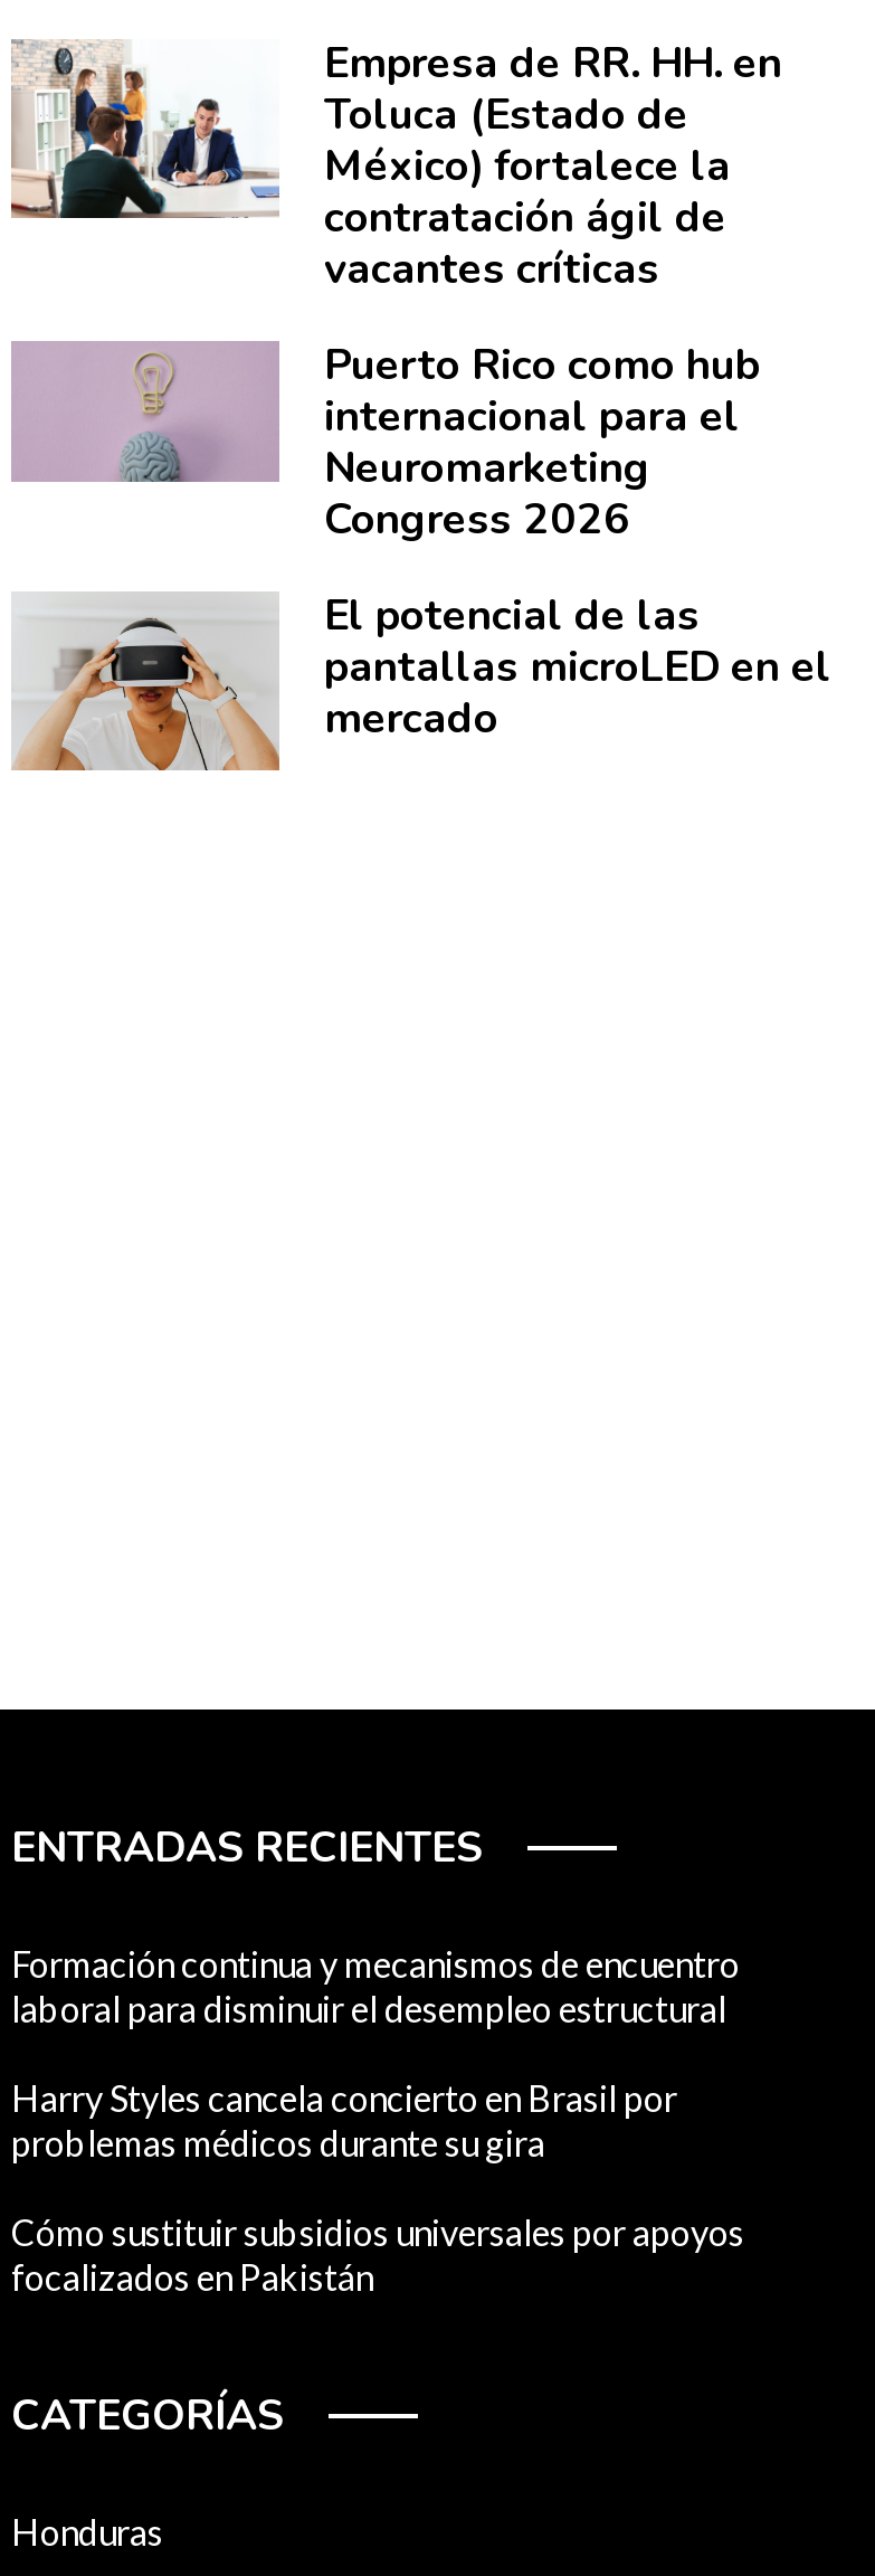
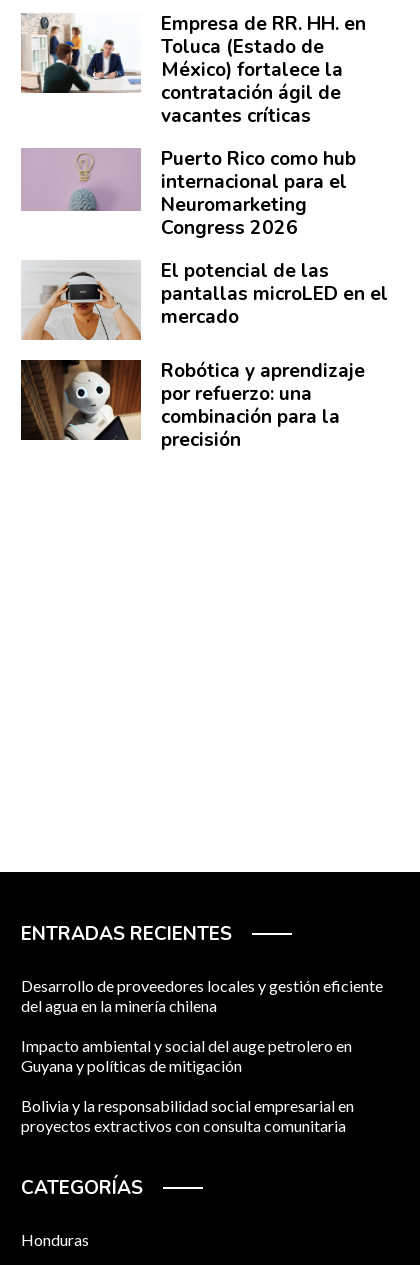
none -> [20,358,365,453] [image] | Robótica y aprendizaje | por refuerzo: una | combinación para la | precisión
[11,1943,740,2030] Formación continua y mecanismos de encuentro | laboral para disminuir el desempleo estructural -> [21,976,383,1015] Desarrollo de proveedores locales y gestión eficiente | del agua en la minería chilena
[11,2077,677,2164] Harry Styles cancela concierto en Brasil por | problemas médicos durante su gira -> [21,1036,352,1075] Impacto ambiental y social del auge petrolero en | Guyana y políticas de mitigación
[11,2211,744,2298] Cómo sustituir subsidios universales por apoyos | focalizados en Pakistán -> [21,1096,354,1135] Bolivia y la responsabilidad social empresarial en | proyectos extractivos con consulta comunitaria

